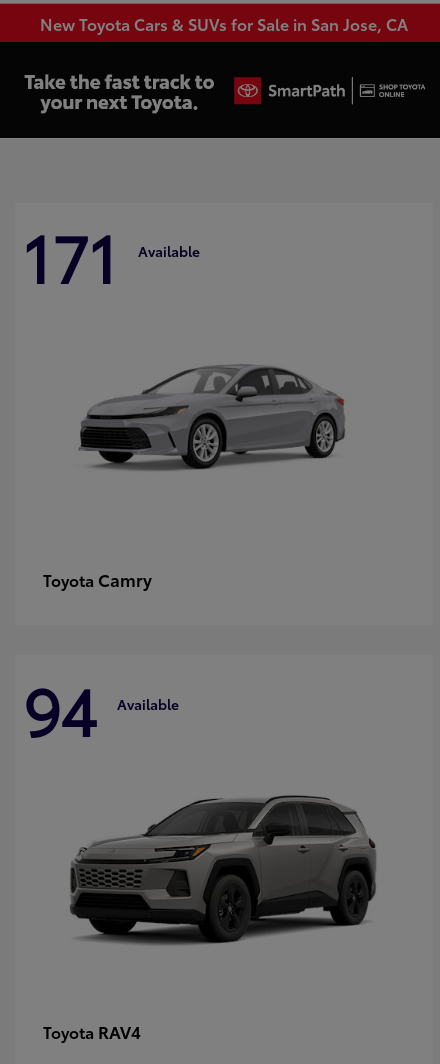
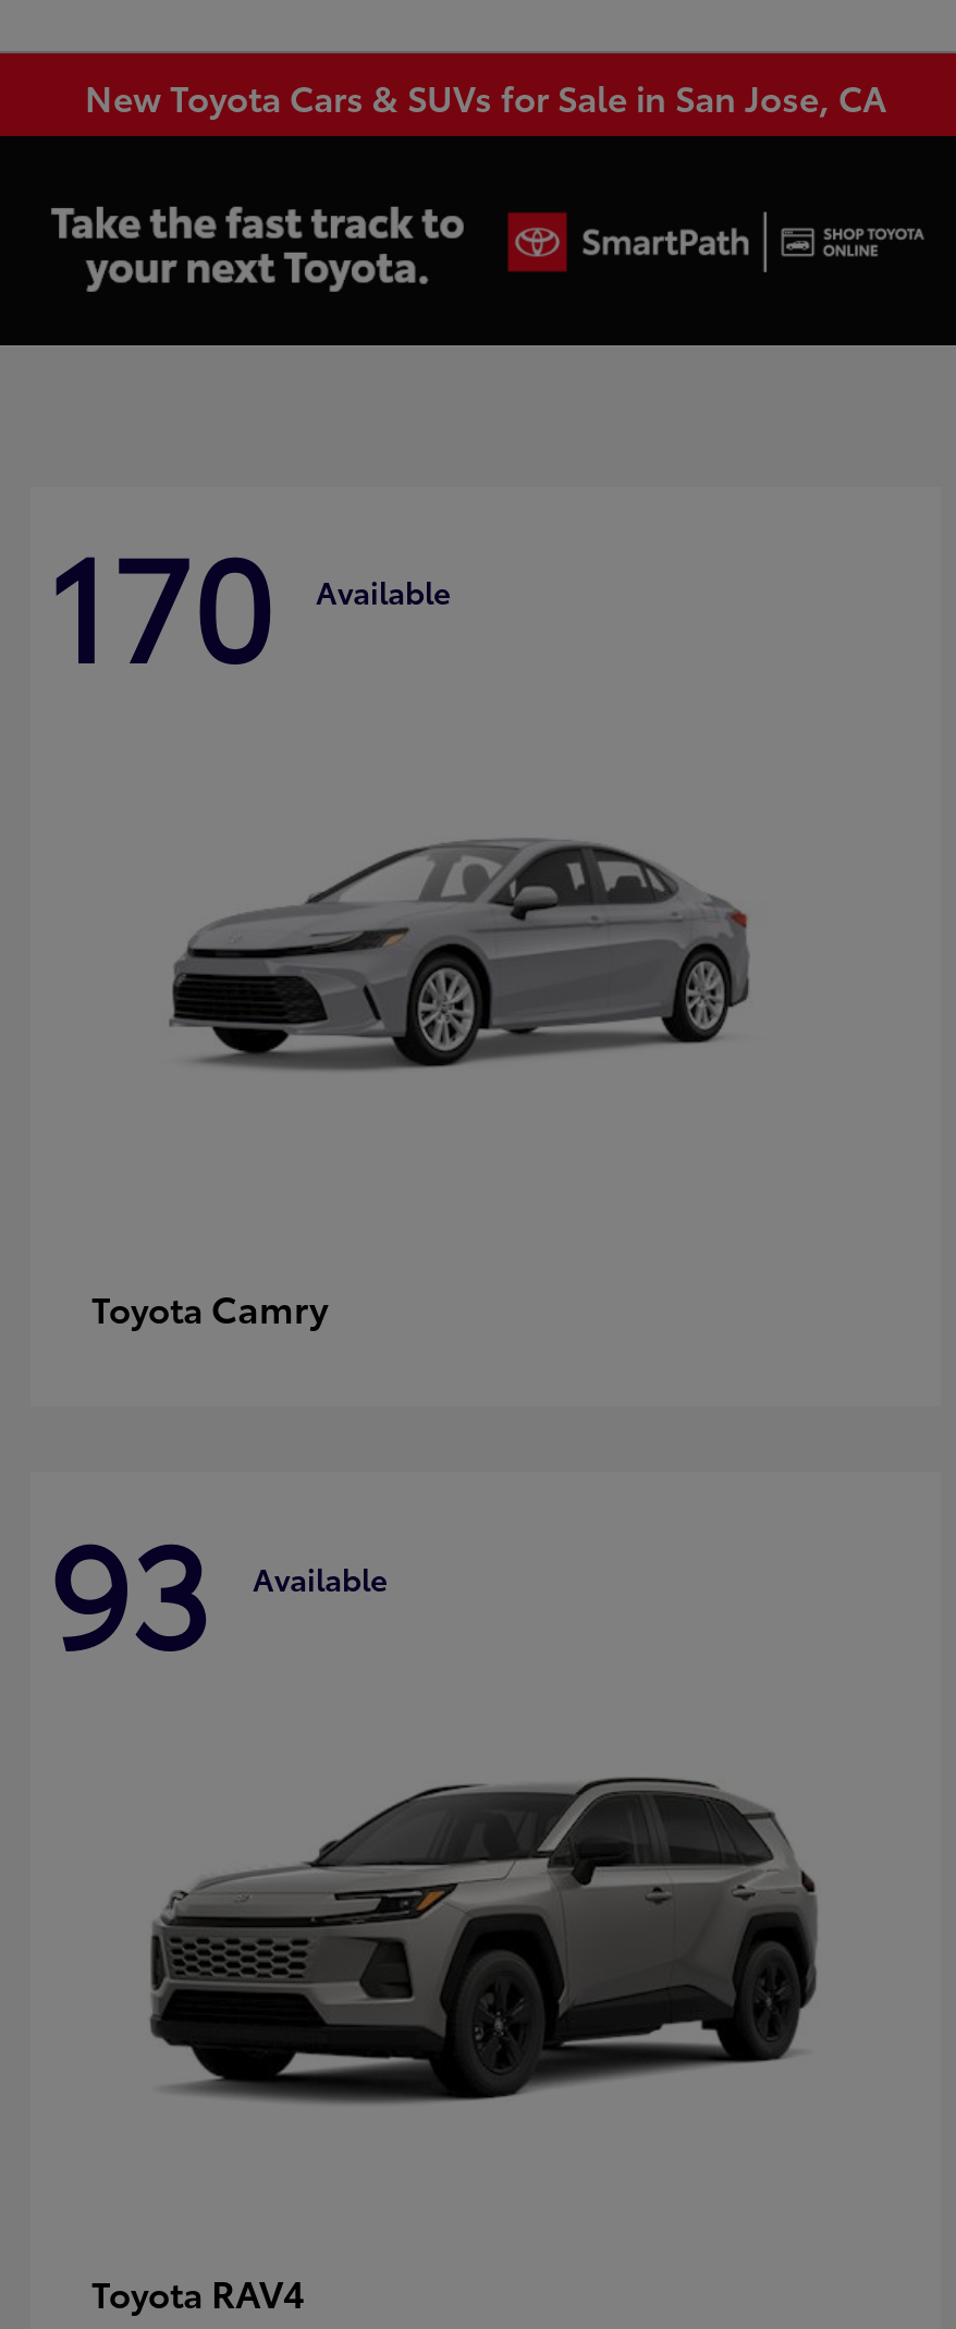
[23,209,200,301] 171 Available -> [48,500,451,701] 170 Available
[23,661,179,753] 94 Available -> [48,1486,388,1686] 93 Available

